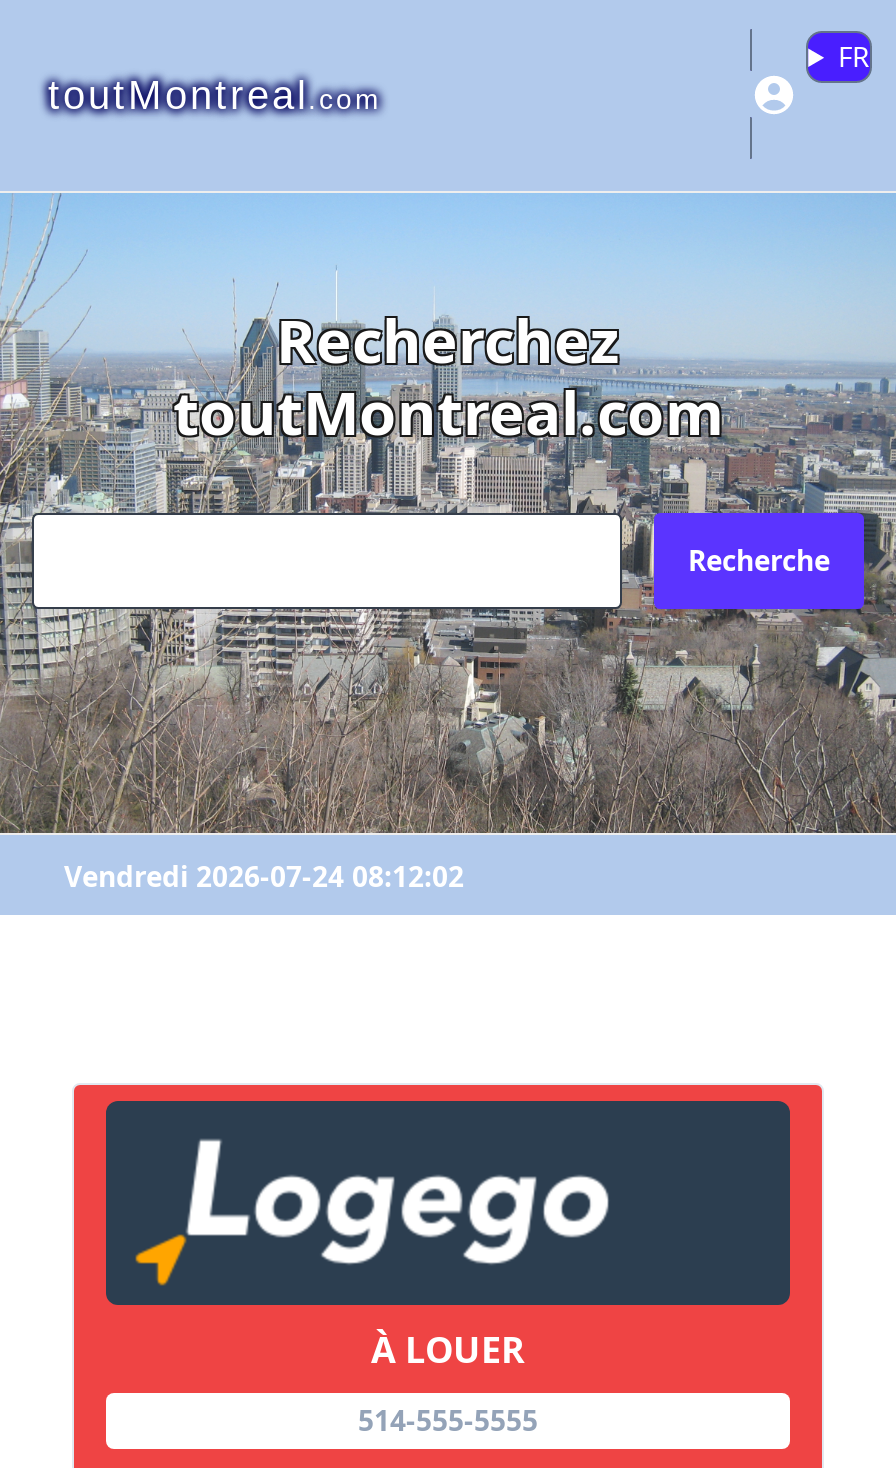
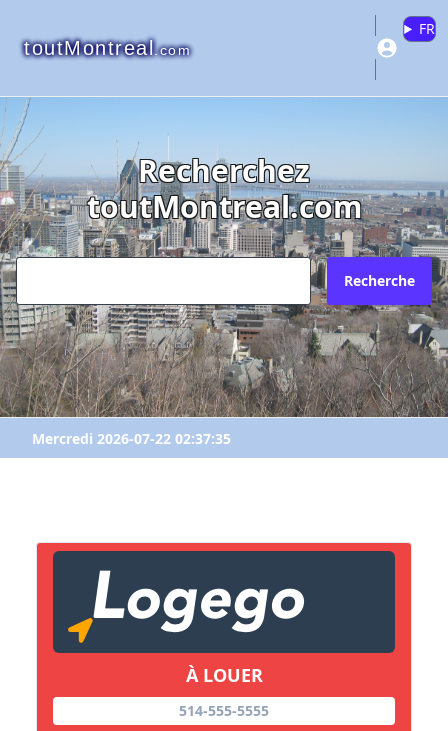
[64,857,464,895] Vendredi 2026-07-24 08:12:02 -> [32,429,231,448] Mercredi 2026-07-22 02:37:35

